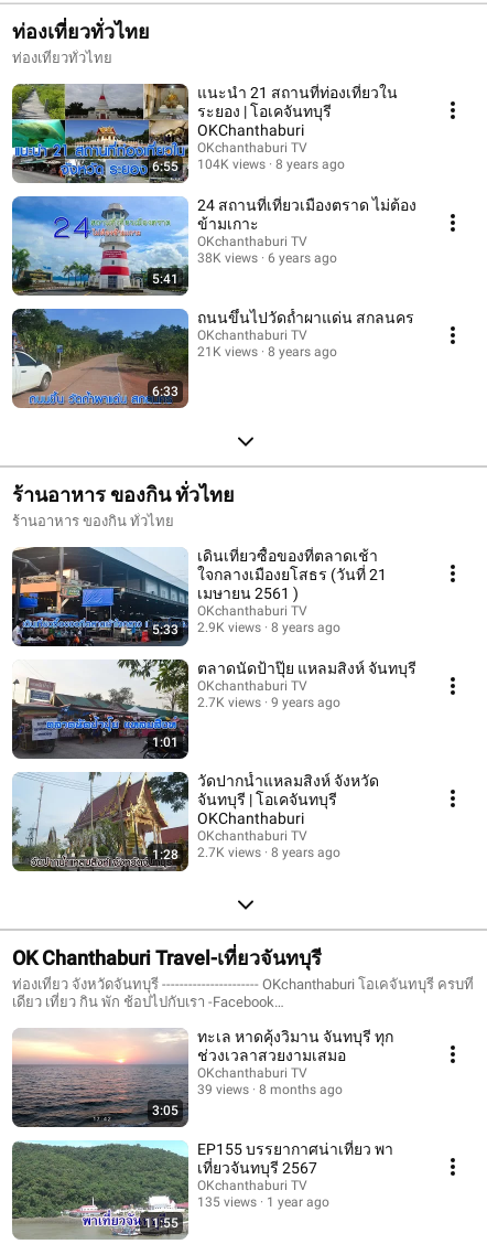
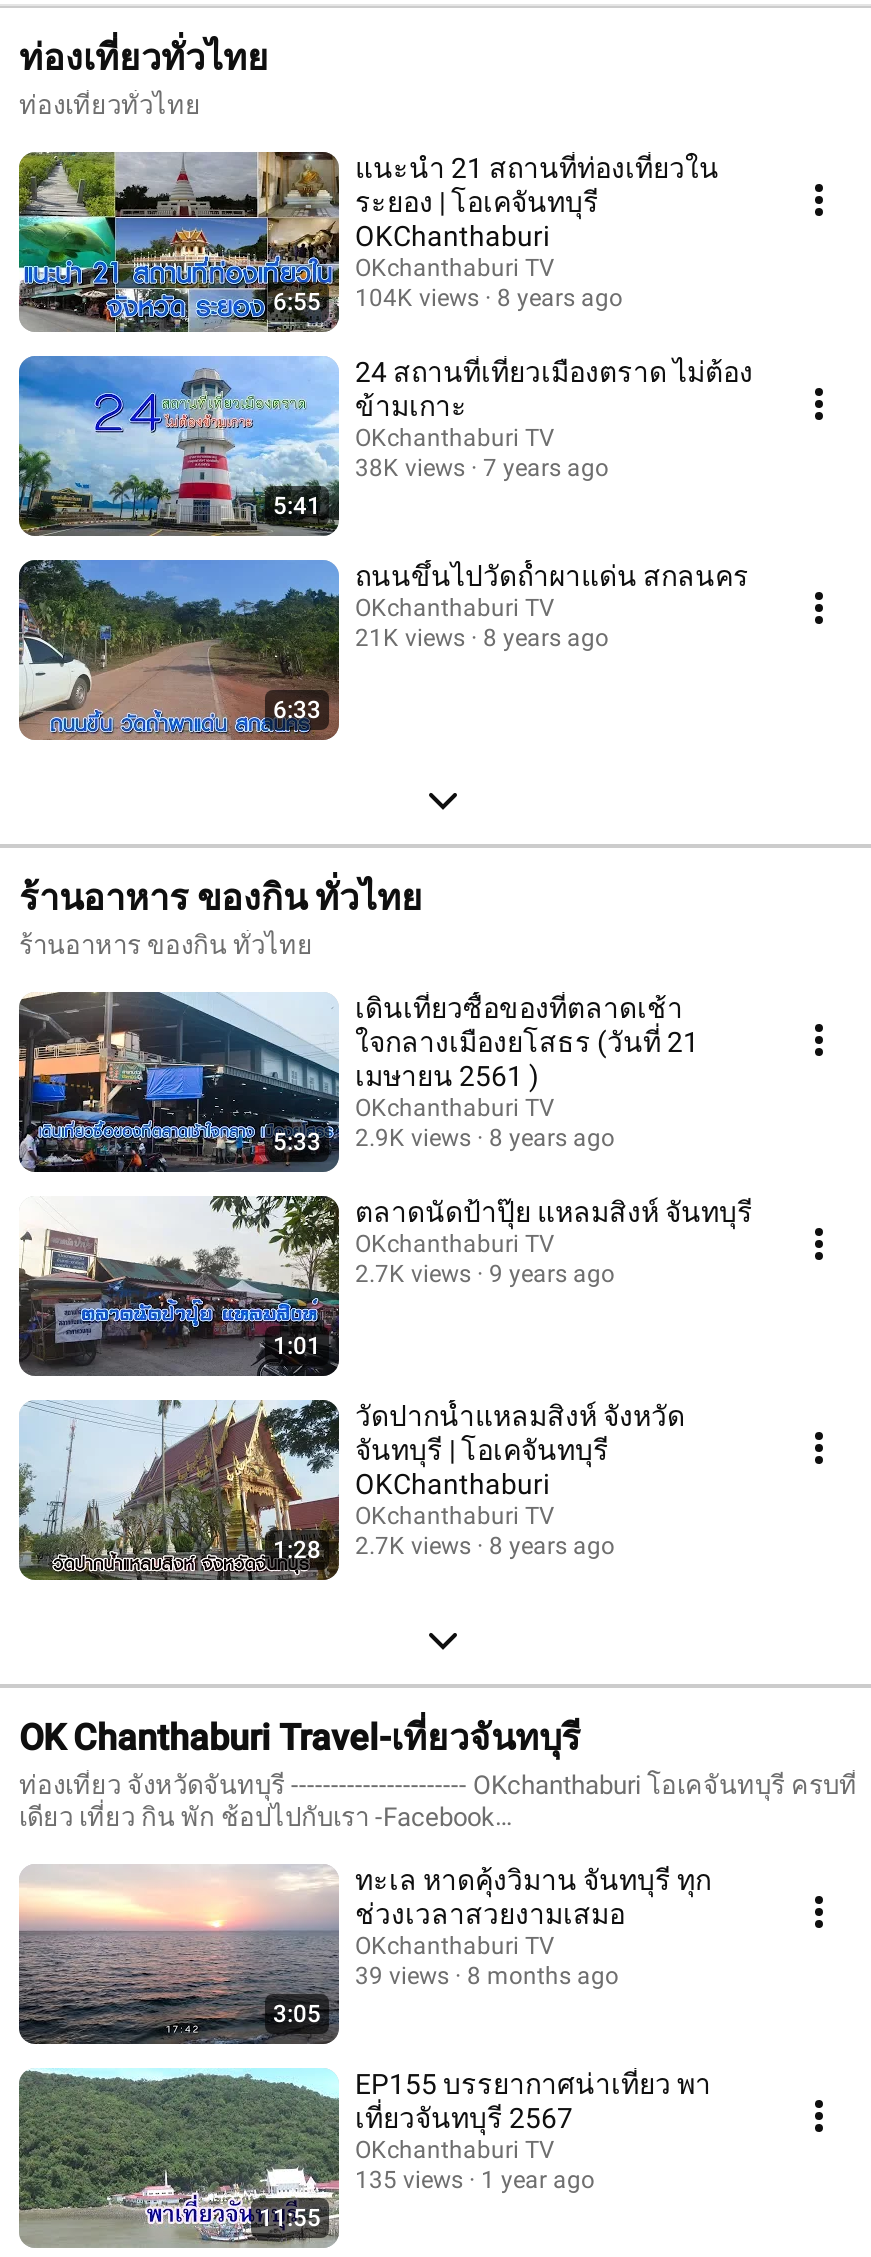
[197,250,337,265] 38K views 6 years ago -> [355,453,609,481] 38K views 7 years ago

